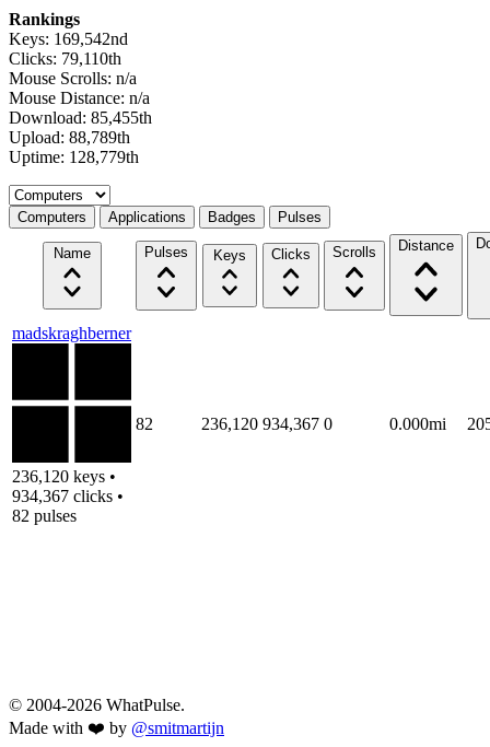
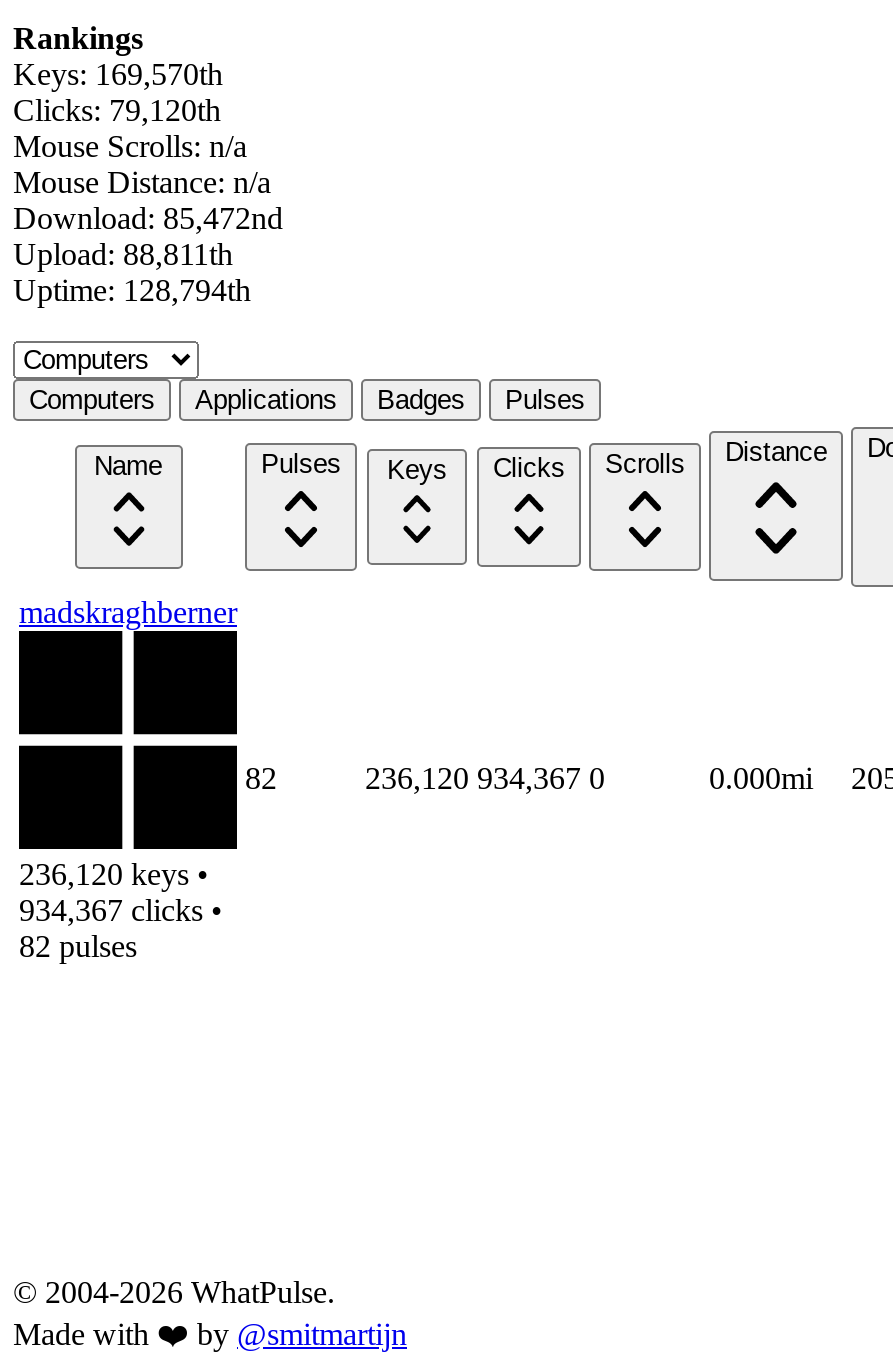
[9,29,128,48] Keys: 169,542nd -> [13,57,223,91] Keys: 169,570th
[9,49,121,68] Clicks: 79,110th -> [13,93,221,127] Clicks: 79,120th
[9,108,152,127] Download: 85,455th -> [13,201,283,235] Download: 85,472nd
[9,128,130,146] Upload: 88,789th -> [13,237,233,271] Upload: 88,811th
[9,148,139,166] Uptime: 128,779th -> [13,273,251,307] Uptime: 128,794th

